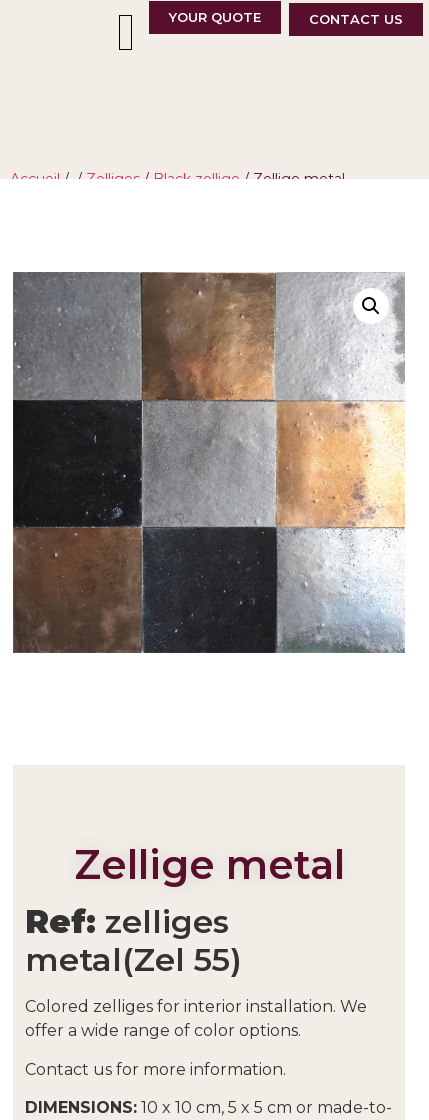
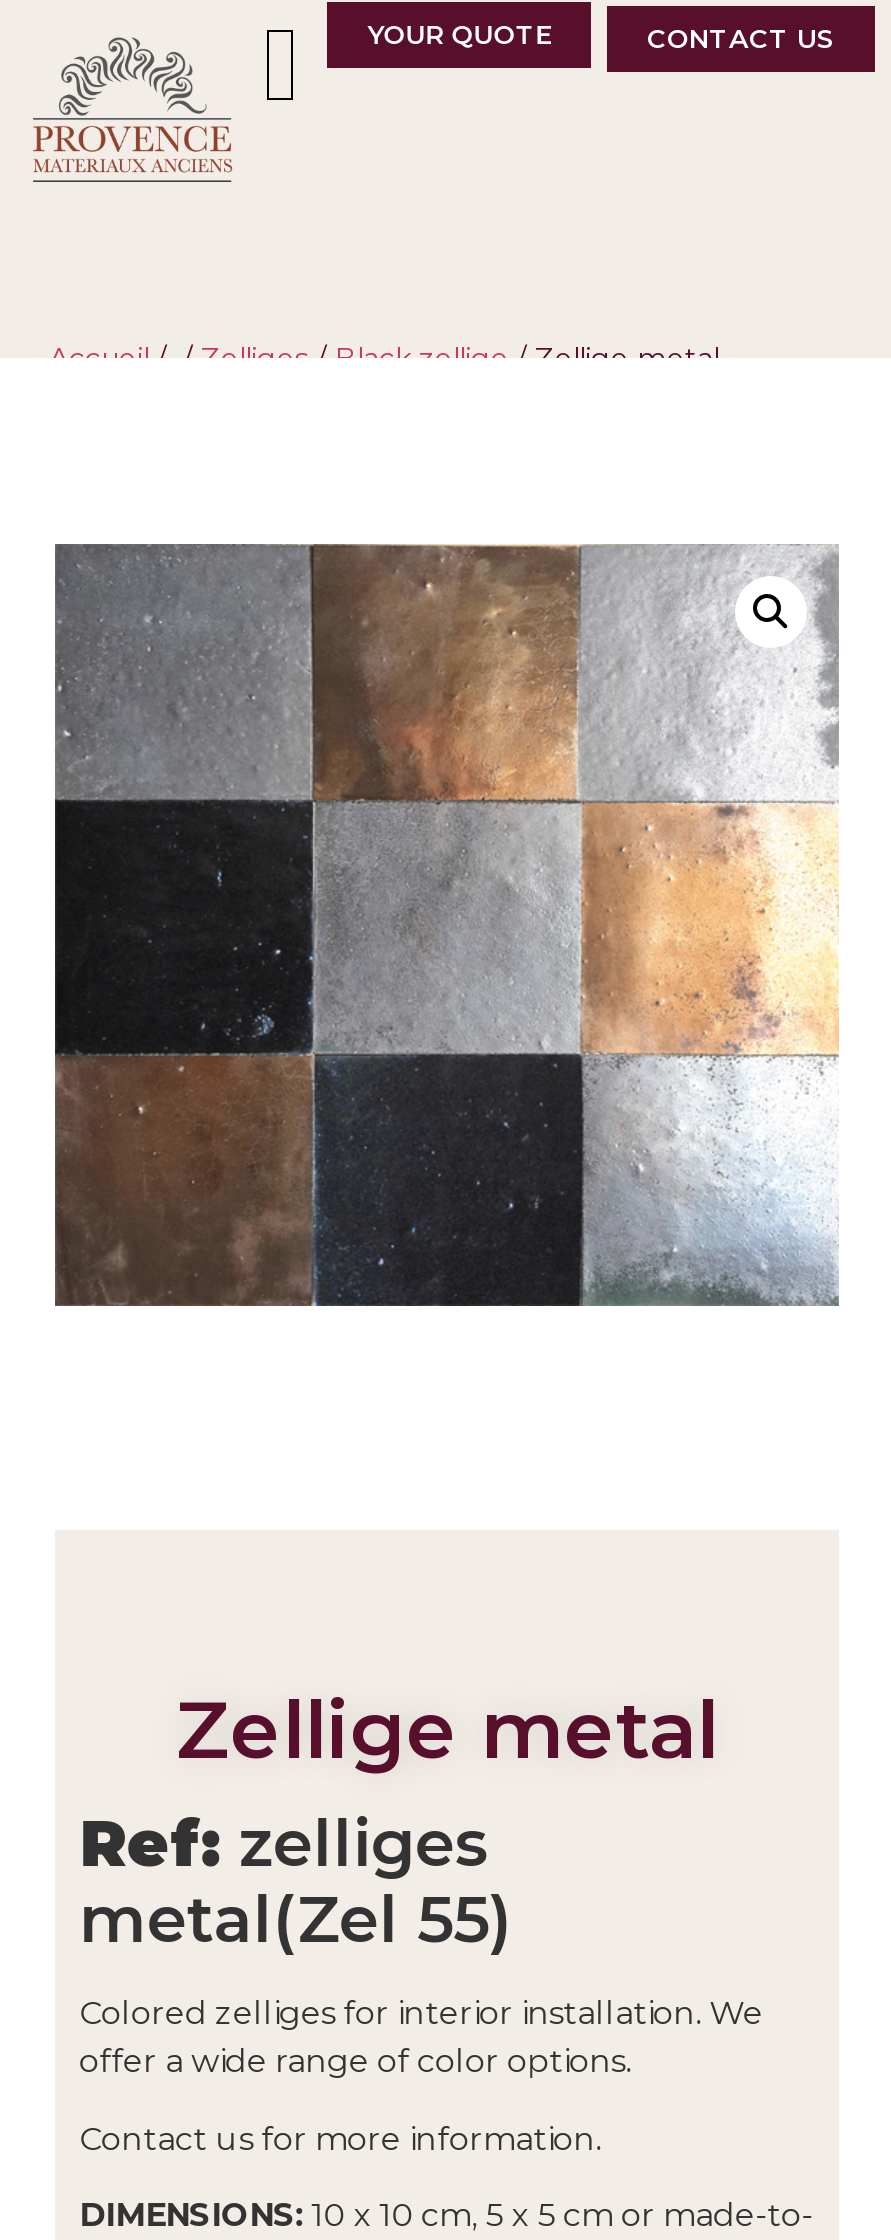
none -> [33,36,233,184] [image]

